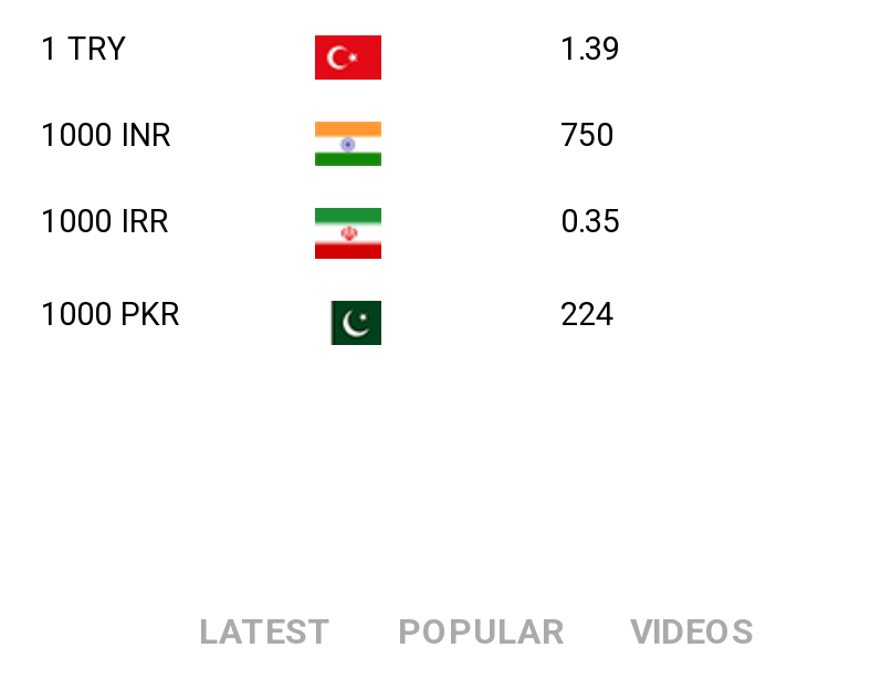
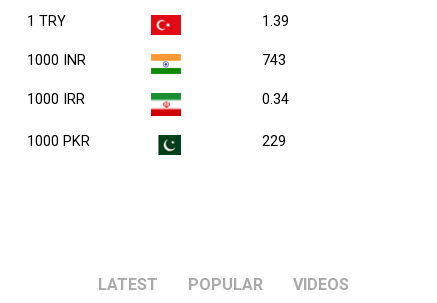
[560,117,613,155] 750 -> [262,52,286,69] 743
[560,203,620,241] 0.35 -> [262,91,289,108] 0.34
[560,296,613,334] 224 -> [262,133,286,150] 229

